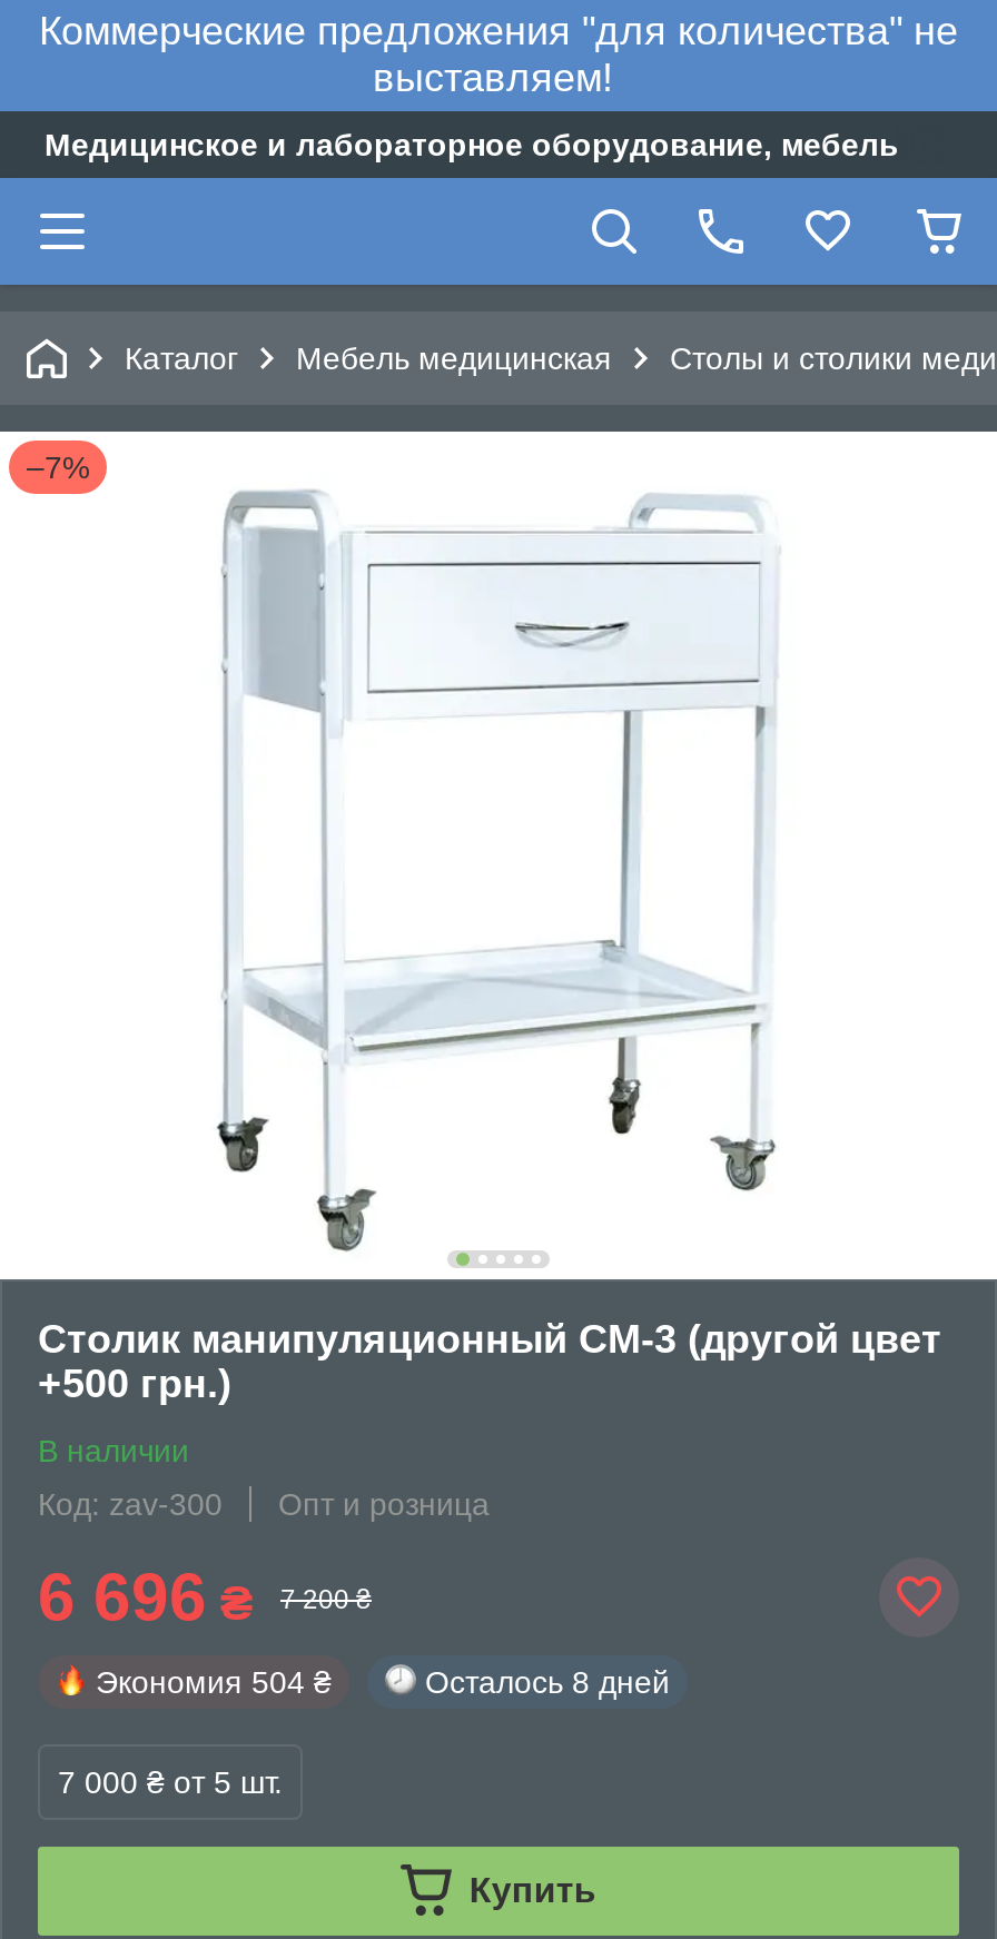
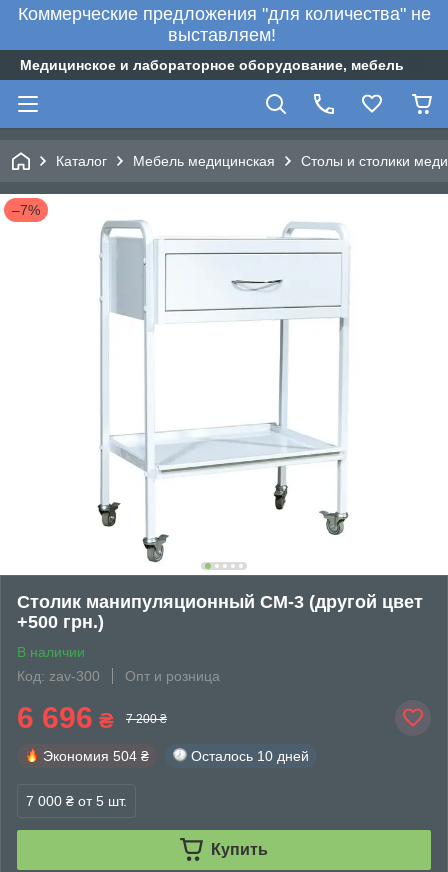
[425,1664,670,1699] Осталось 8 дней -> [191,748,309,764] Осталось 10 дней

